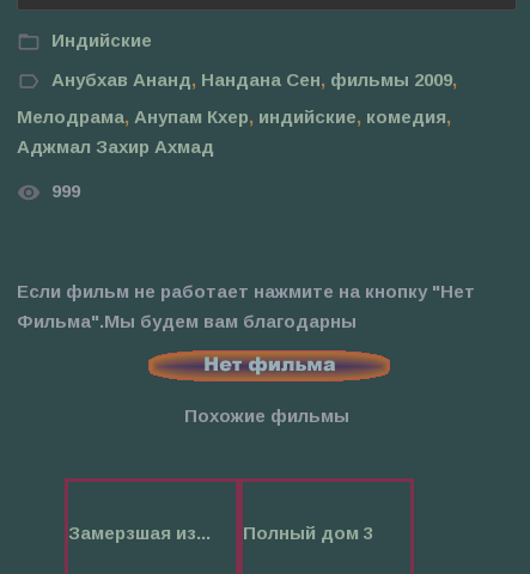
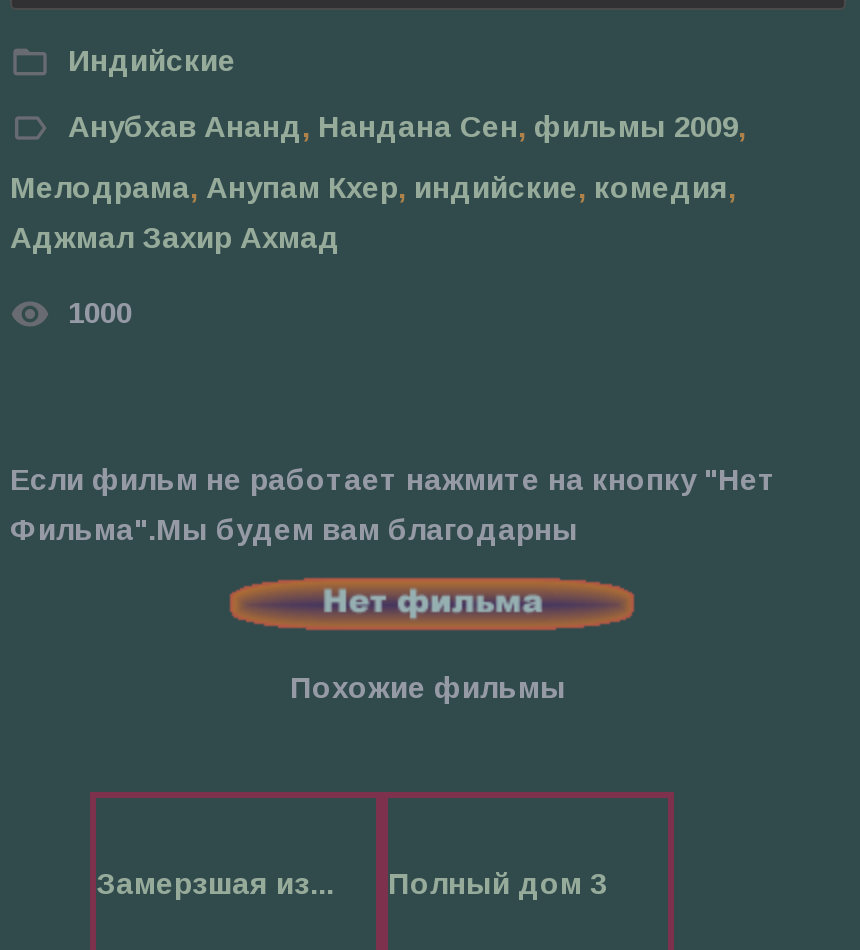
[51,181,80,201] 999 -> [68,294,132,328] 1000

